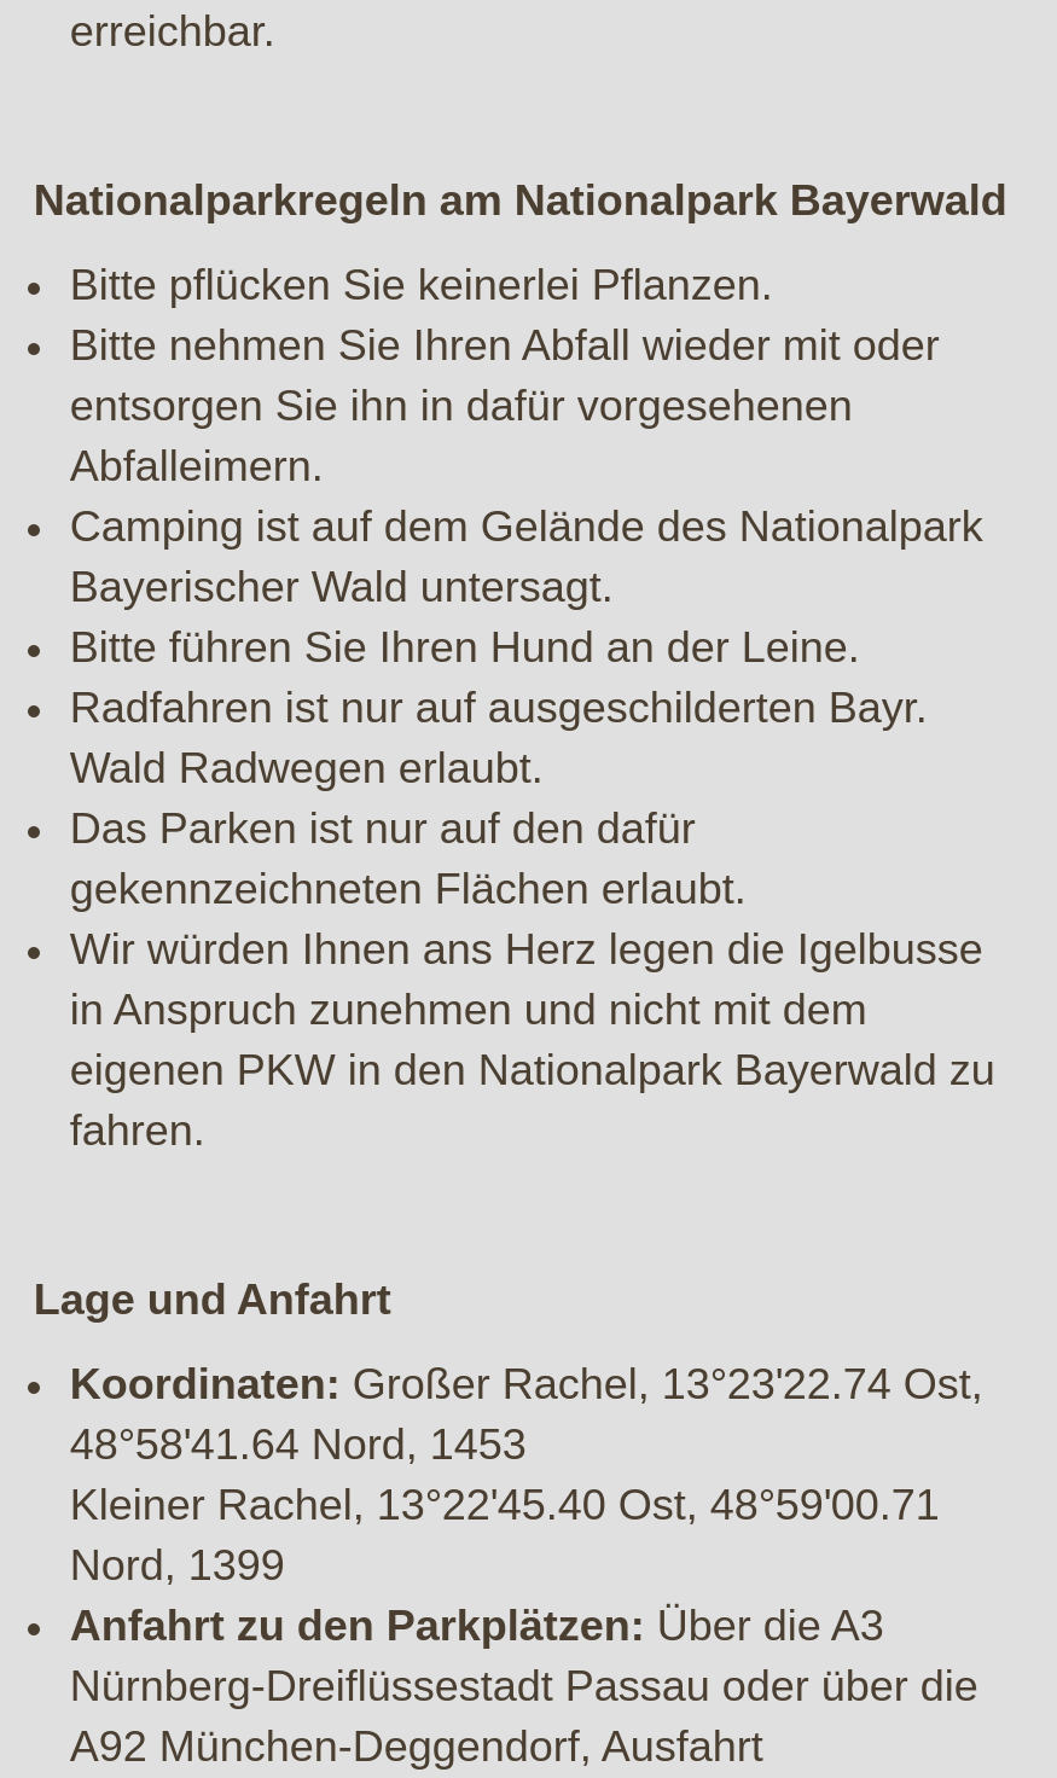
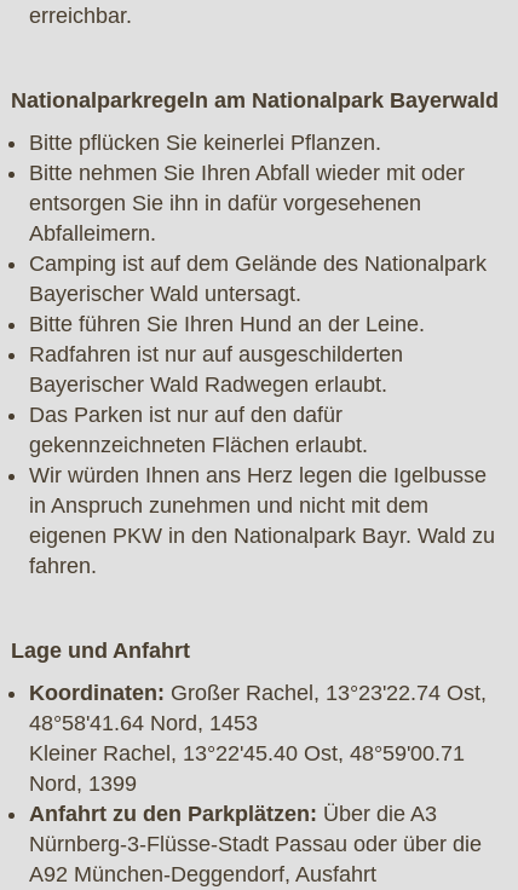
[70,684,928,793] Radfahren ist nur auf ausgeschilderten Bayr. | Wald Radwegen erlaubt. -> [30,342,404,397] Radfahren ist nur auf ausgeschilderten | Bayerischer Wald Radwegen erlaubt.
[70,1047,995,1095] eigenen PKW in den Nationalpark Bayerwald zu -> [30,524,495,548] eigenen PKW in den Nationalpark Bayr. Wald zu
[70,1663,978,1711] Nürnberg-Dreiflüssestadt Passau oder über die -> [30,832,482,856] Nürnberg-3-Flüsse-Stadt Passau oder über die

